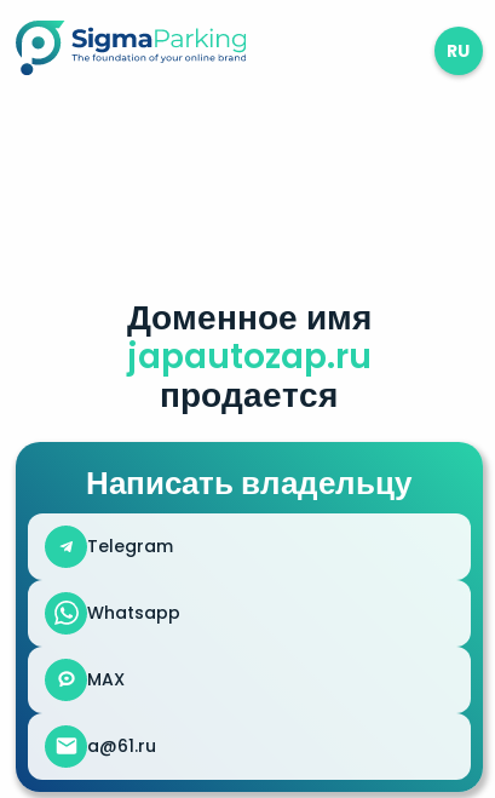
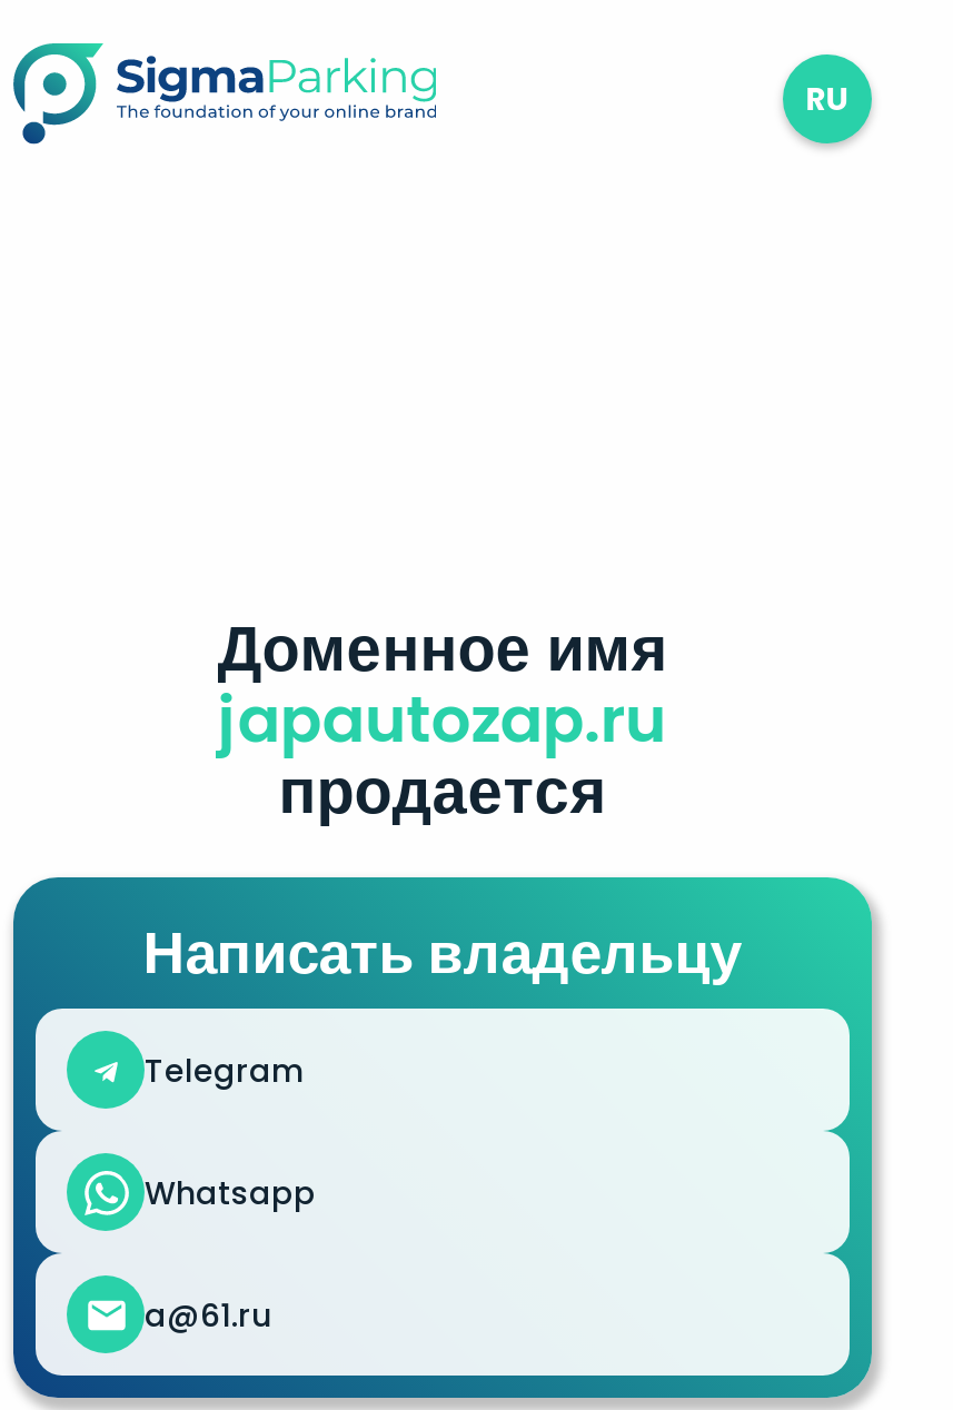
moved [86,293,412,625] -> [143,604,741,1214]: Доменное имя | japautozap.ru | продается | Написать владельцу | Telegram | Whatsapp
[87,667,125,691] MAX -> none

